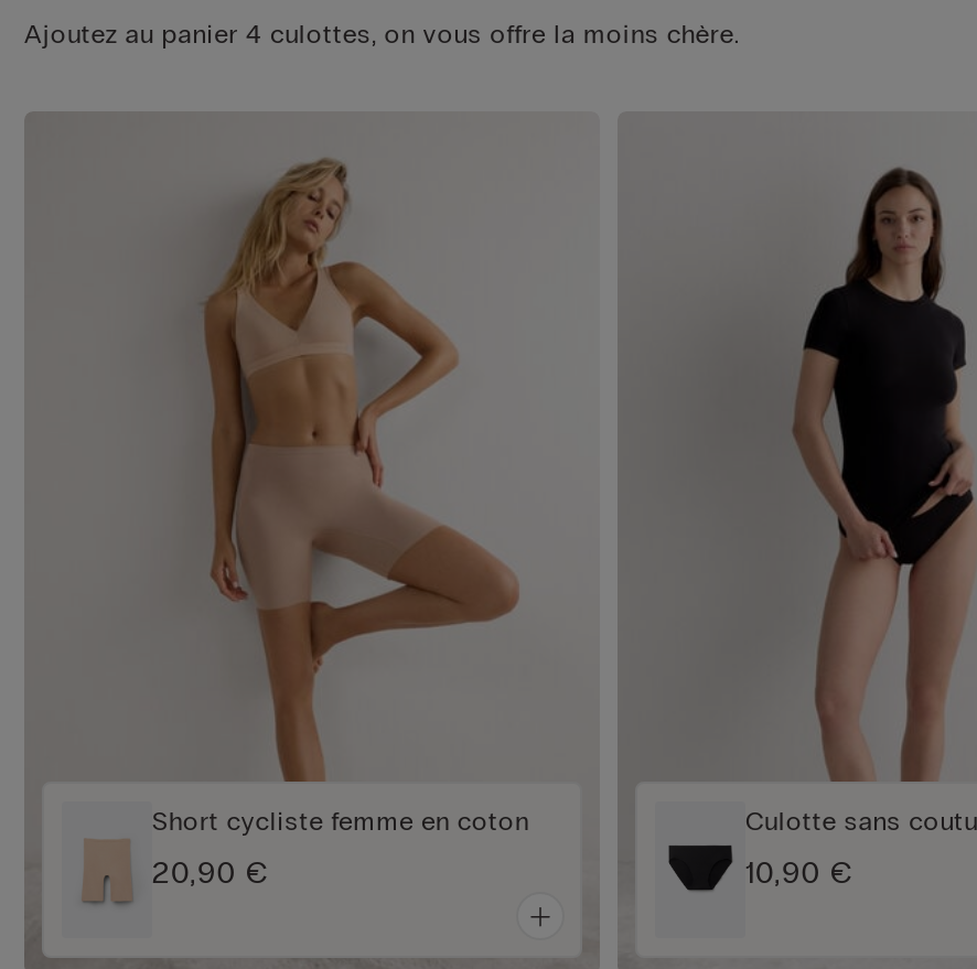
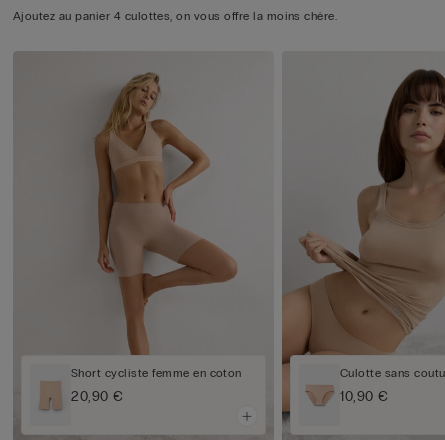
[620,151,970,932] [image] -> [281,68,442,425] [image]

